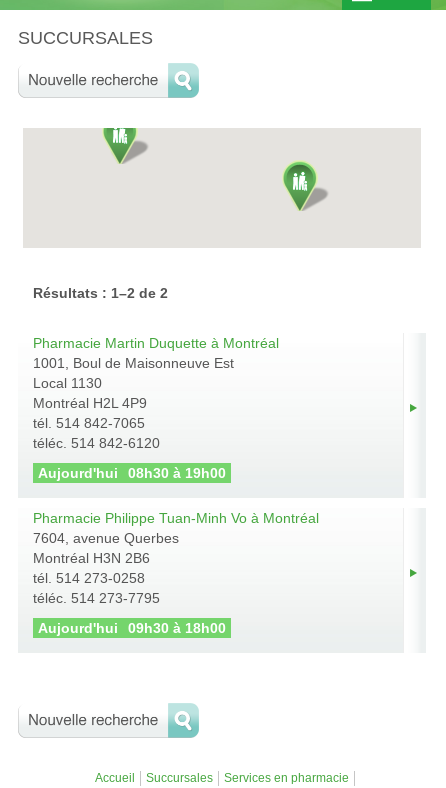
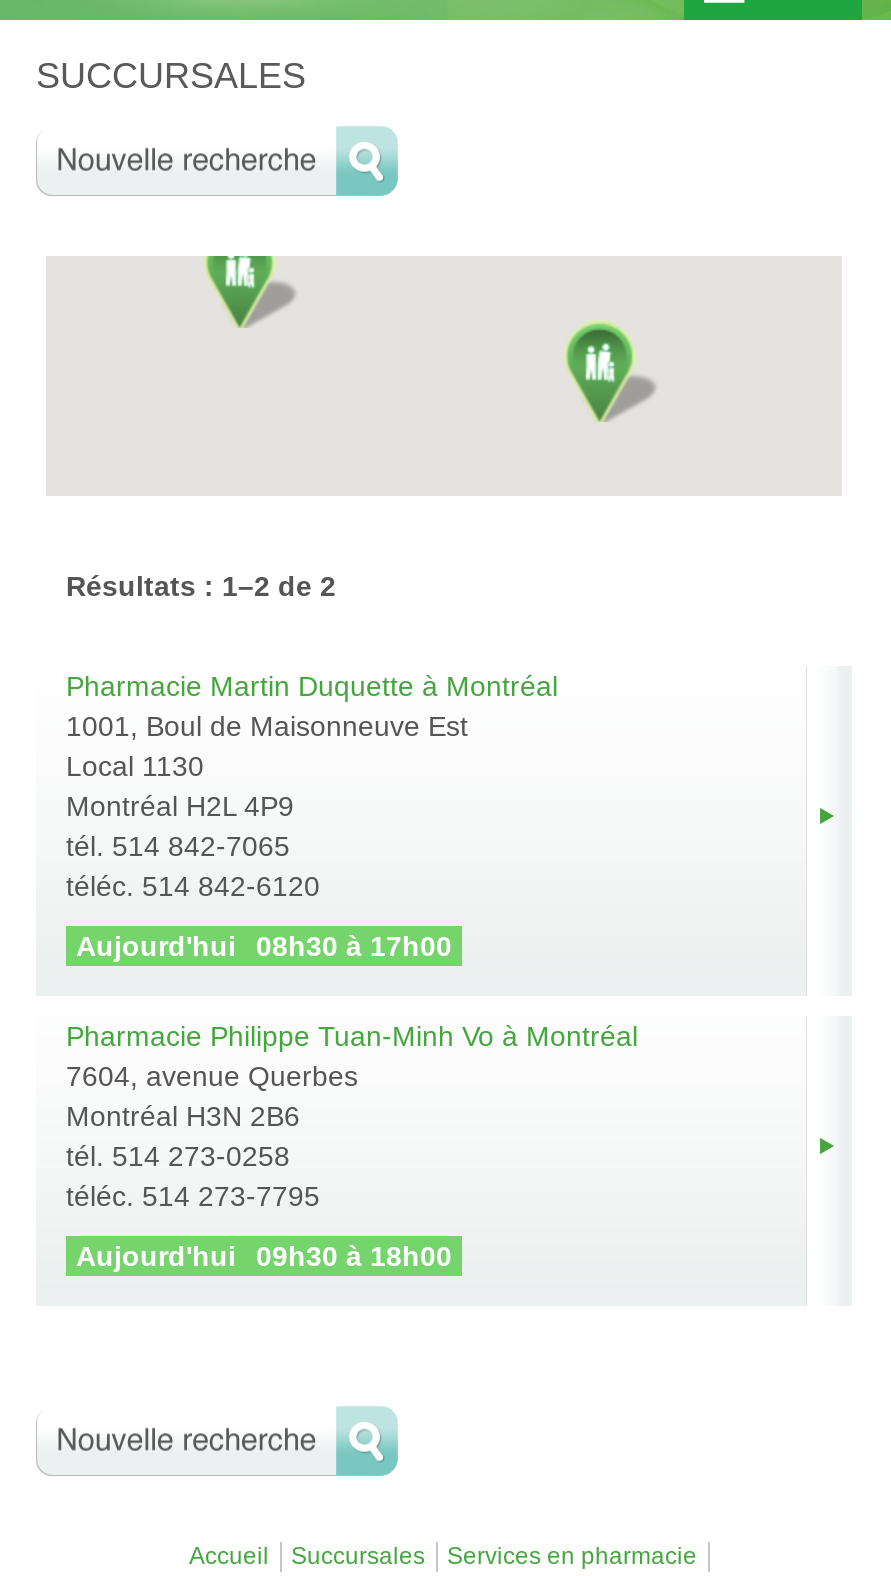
[38,465,226,481] Aujourd'hui 08h30 à 19h00 -> [76,930,452,962] Aujourd'hui 08h30 à 17h00

